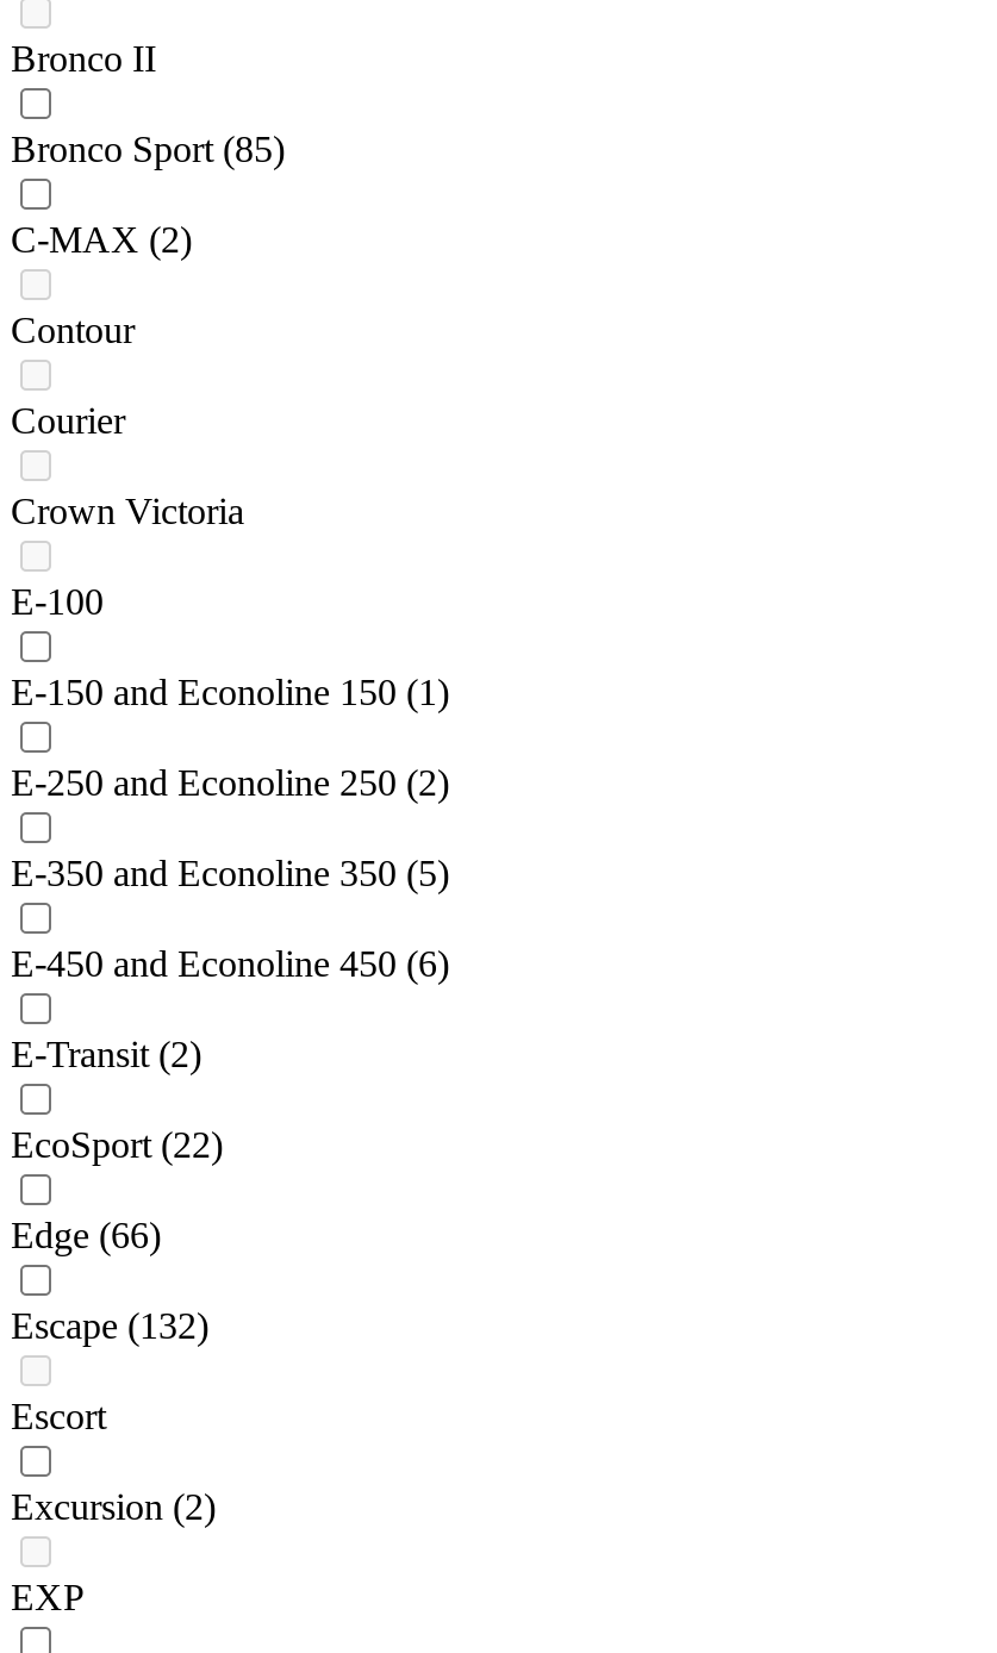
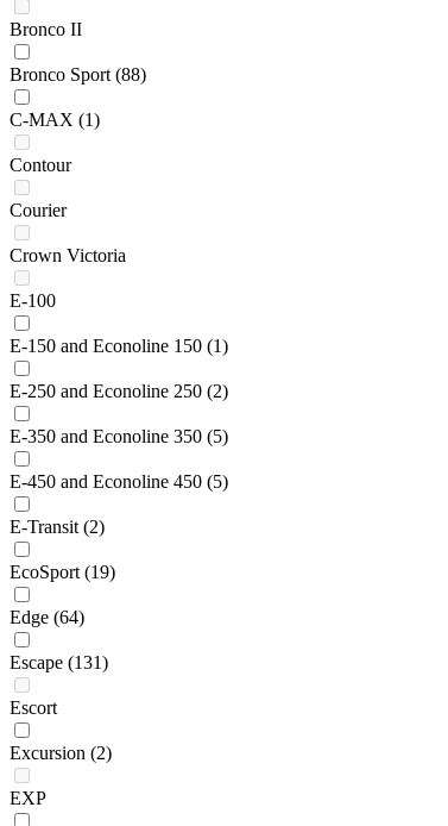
[11,130,285,170] Bronco Sport (85) -> [10,65,146,85] Bronco Sport (88)
[11,220,192,261] C-MAX (2) -> [10,110,100,130] C-MAX (1)
[11,944,449,985] E-450 and Econoline 450 (6) -> [10,472,228,492] E-450 and Econoline 450 (5)
[11,1125,223,1166] EcoSport (22) -> [10,562,115,582] EcoSport (19)
[11,1216,161,1256] Edge (66) -> [10,607,84,628] Edge (64)
[11,1306,208,1347] Escape (132) -> [10,653,108,673] Escape (131)

